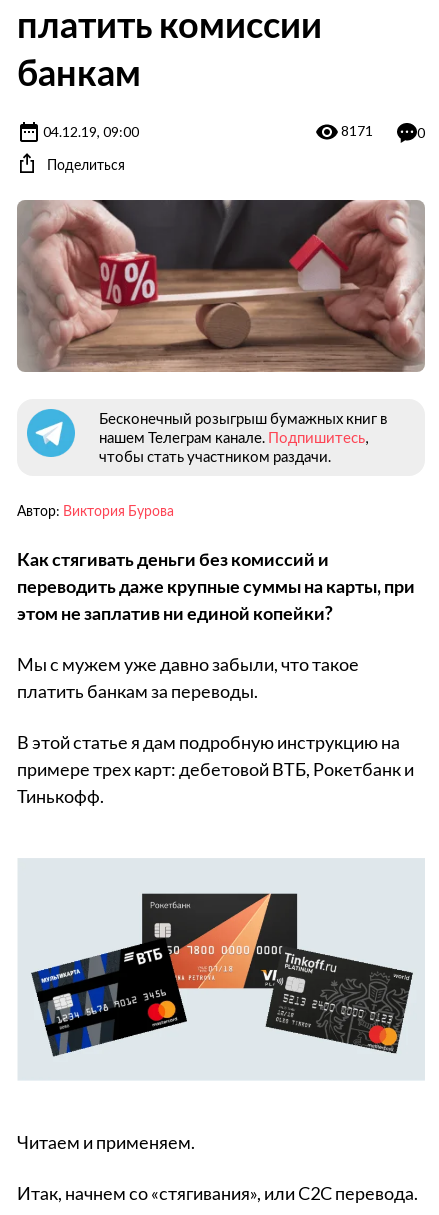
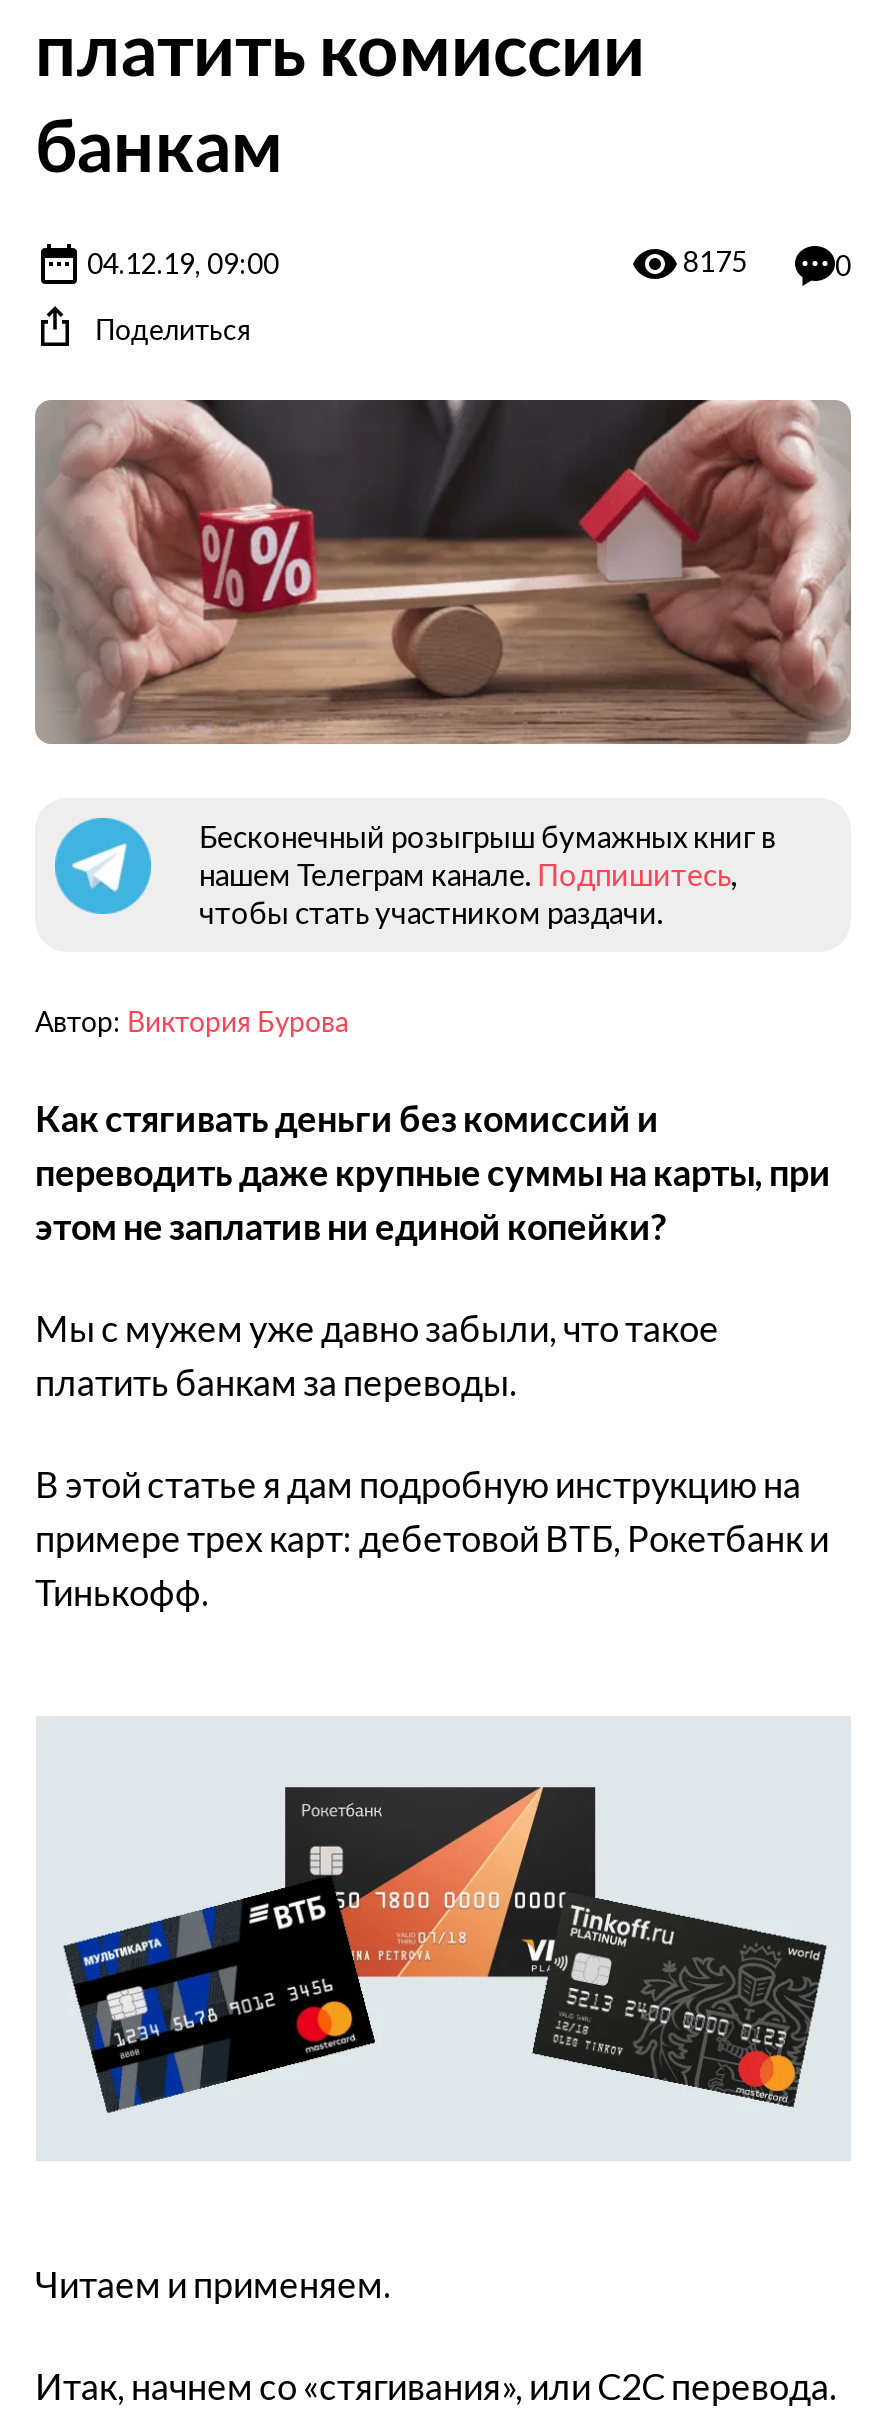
[341,122,373,139] 8171 -> [683,244,747,278] 8175

